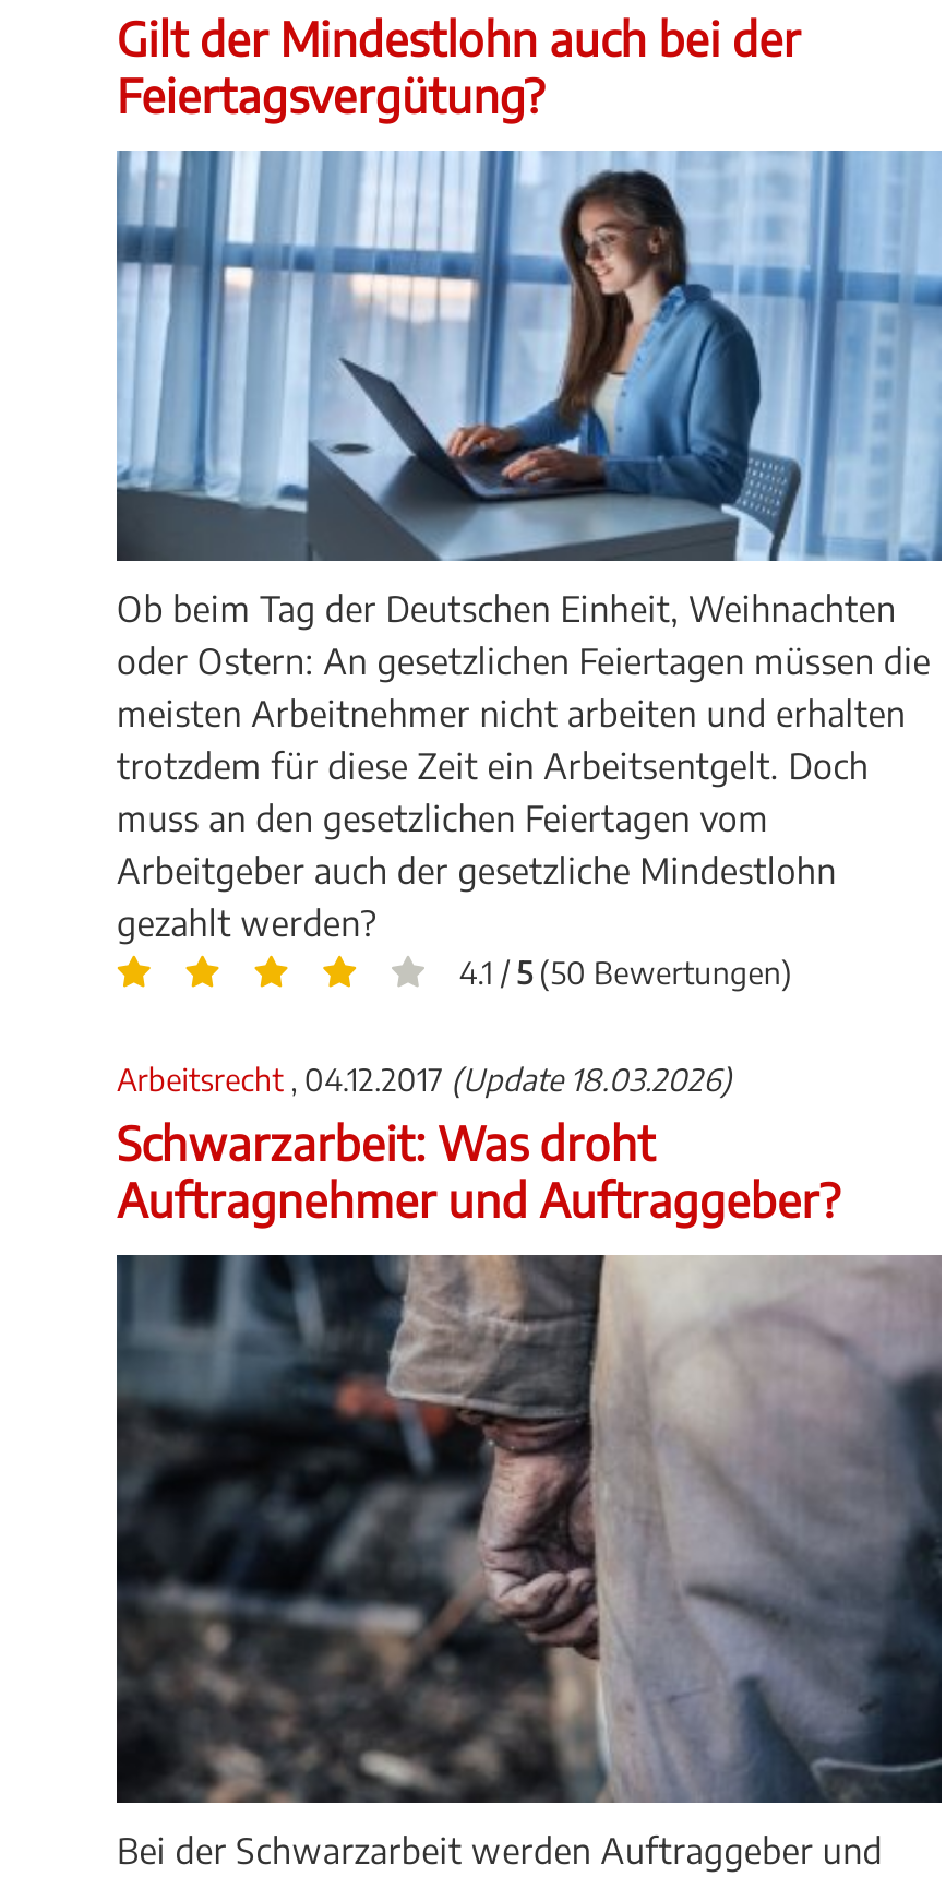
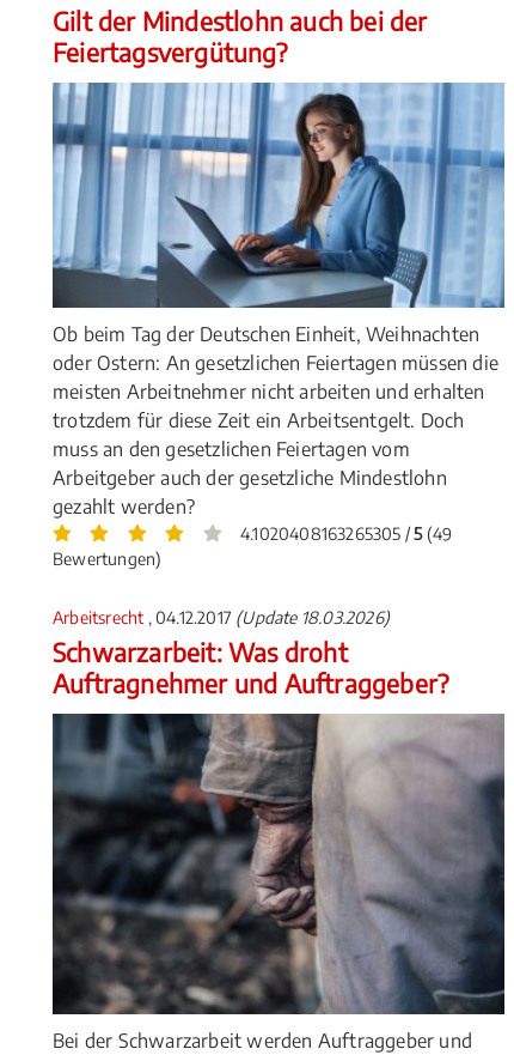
[452,955,793,992] 4.1 / 5 (50 Bewertungen) -> [53,524,452,569] 4.1020408163265305 / 5 (49 | Bewertungen)

